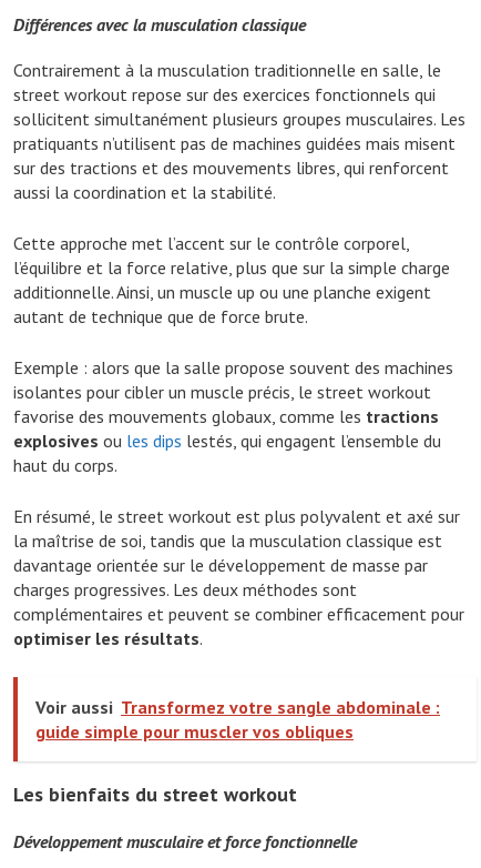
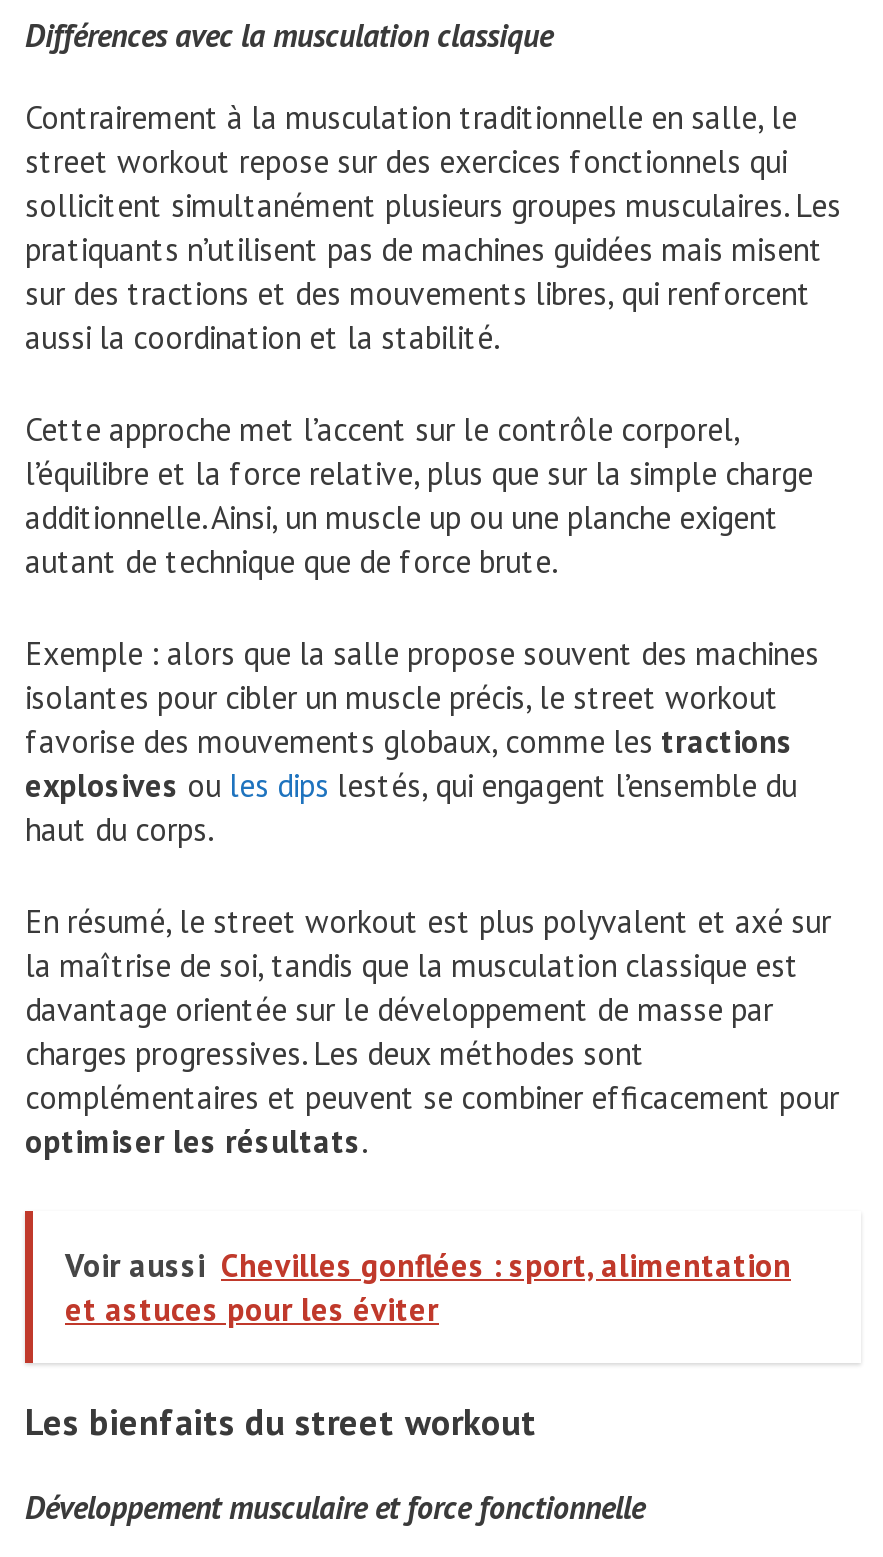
[35,696,440,743] Voir aussi Transformez votre sangle abdominale : | guide simple pour muscler vos obliques -> [65,1245,791,1329] Voir aussi Chevilles gonflées : sport, alimentation | et astuces pour les éviter

